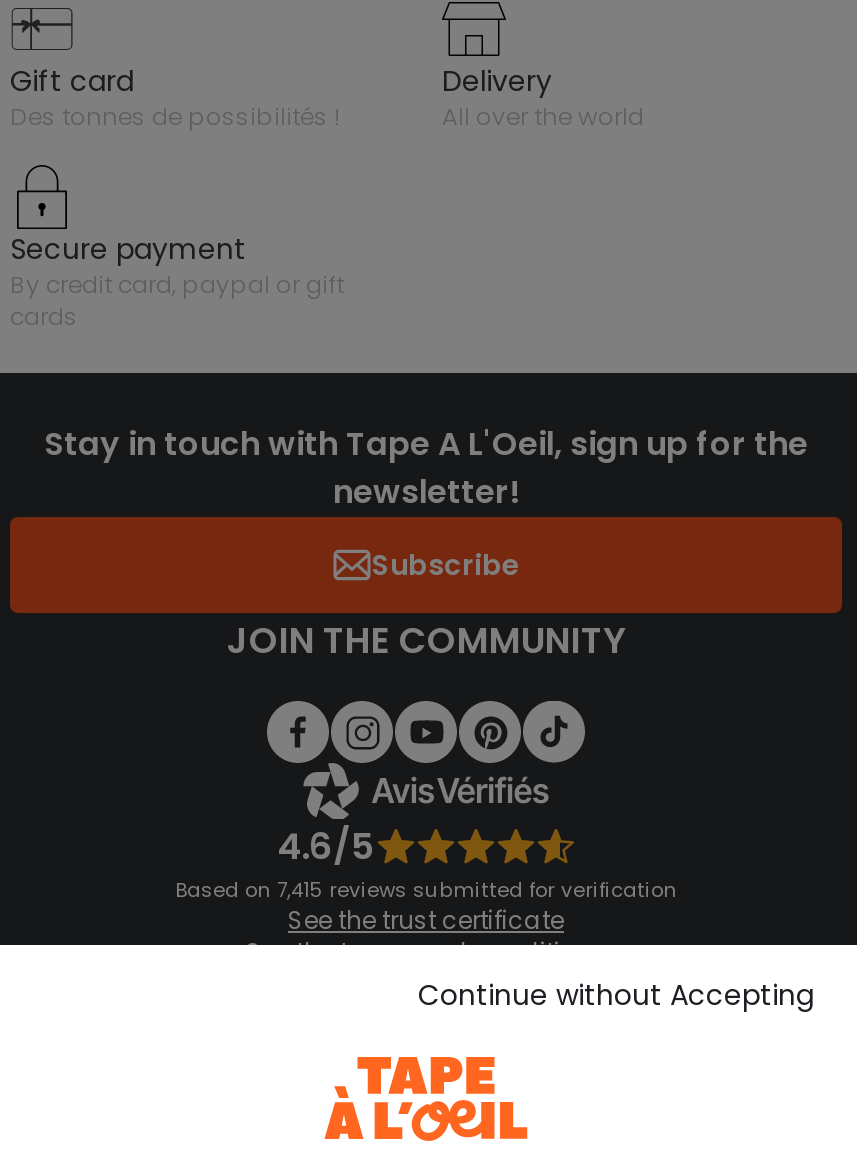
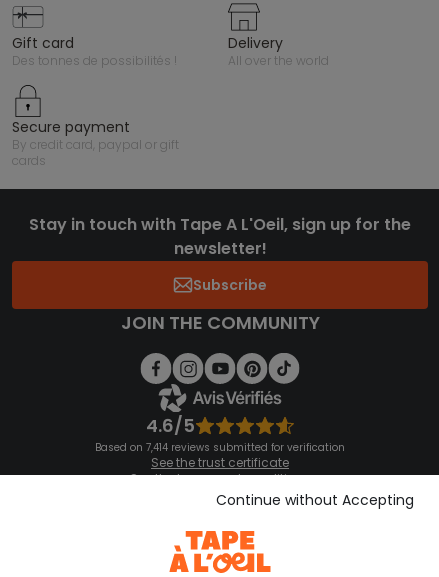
[175,875,677,905] Based on 7,415 reviews submitted for verification -> [95,440,345,455] Based on 7,414 reviews submitted for verification

